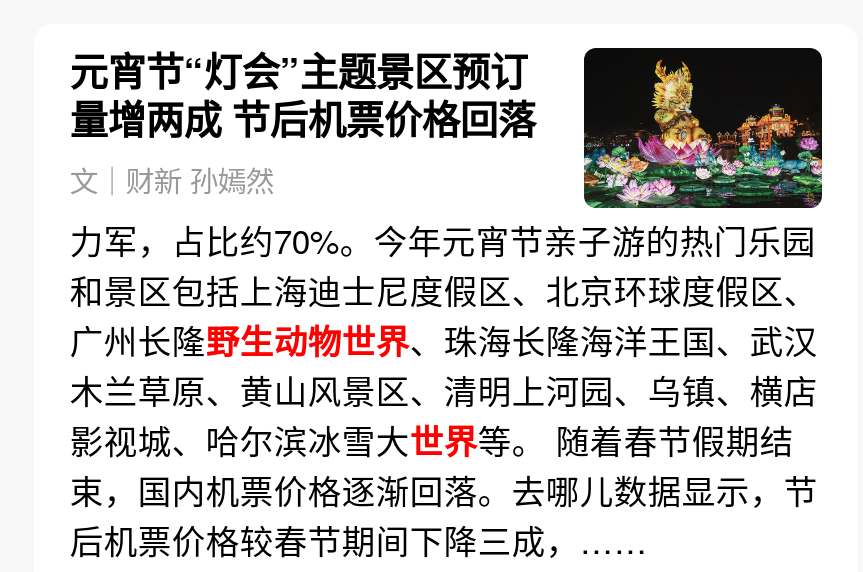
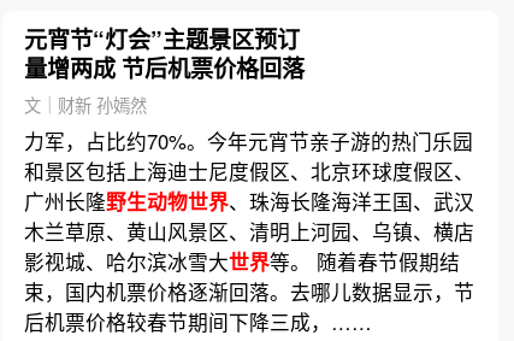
[582,46,824,210] [image] -> none

